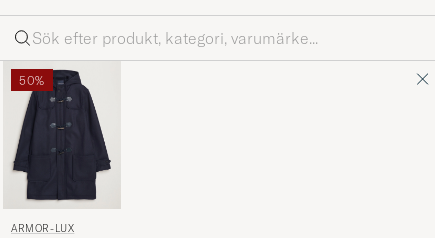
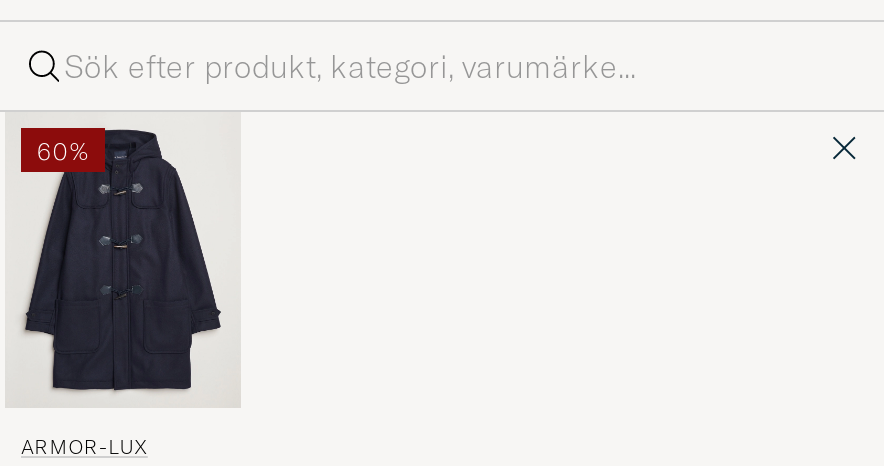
[19,72,45,87] 50% -> [37,135,89,165] 60%

